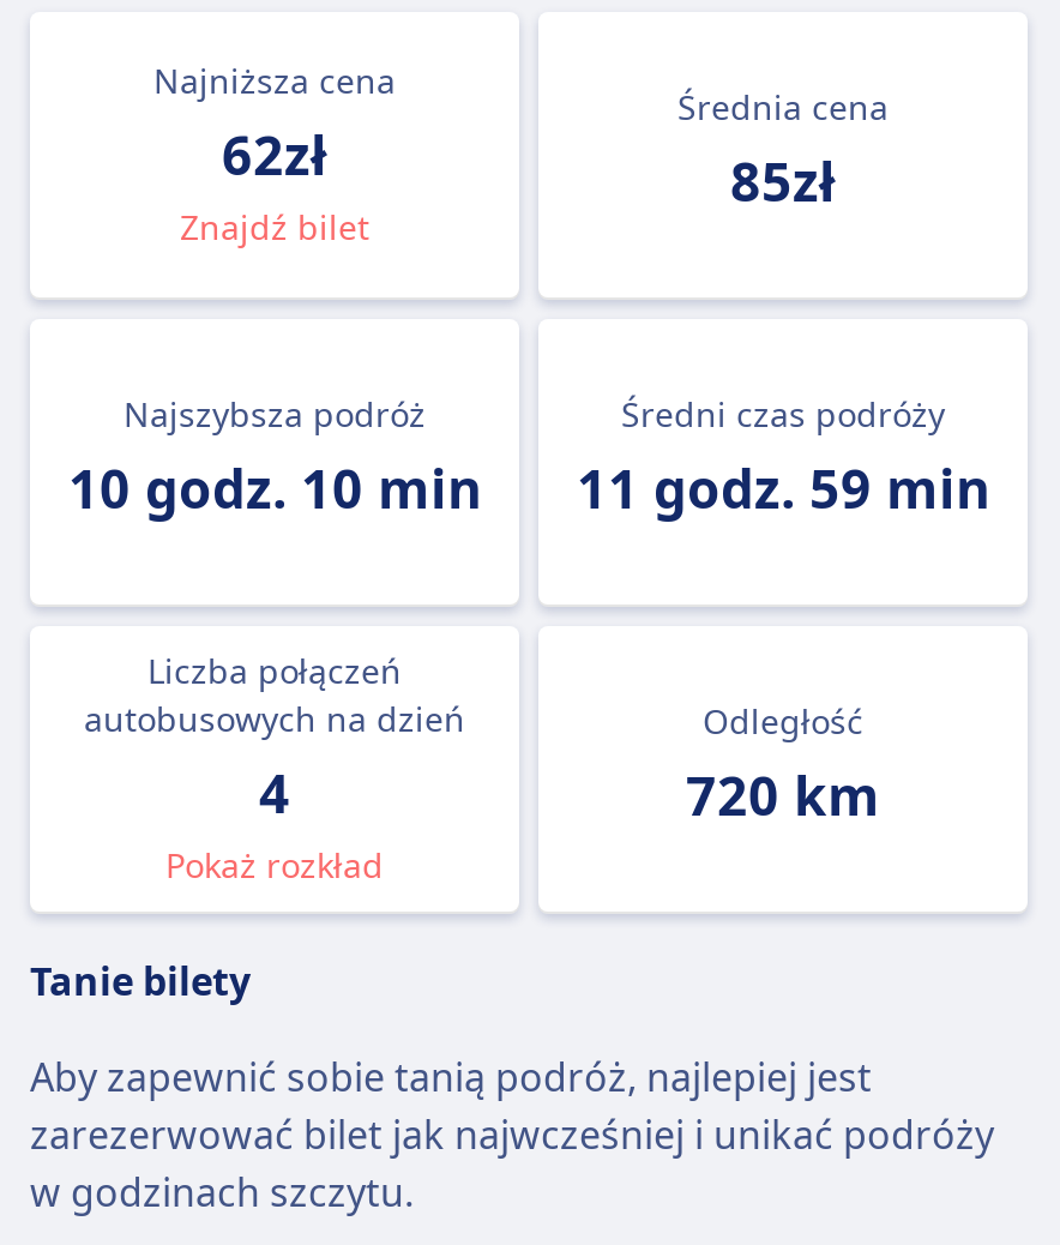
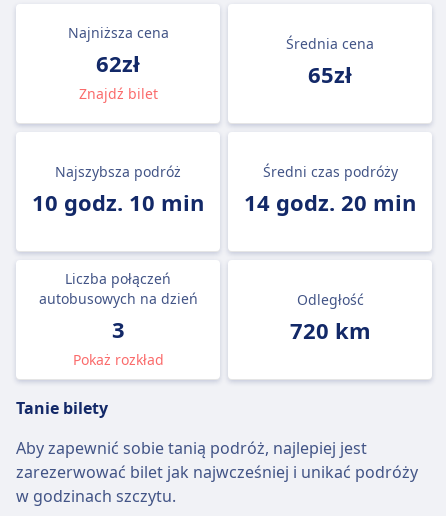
[730,144,836,216] 85zł -> [308,59,352,89] 65zł
[68,451,989,523] 10 godz. 10 min 11 godz. 59 min -> [32,187,416,217] 10 godz. 10 min 14 godz. 20 min
[259,756,290,828] 4 -> [111,314,124,344] 3

